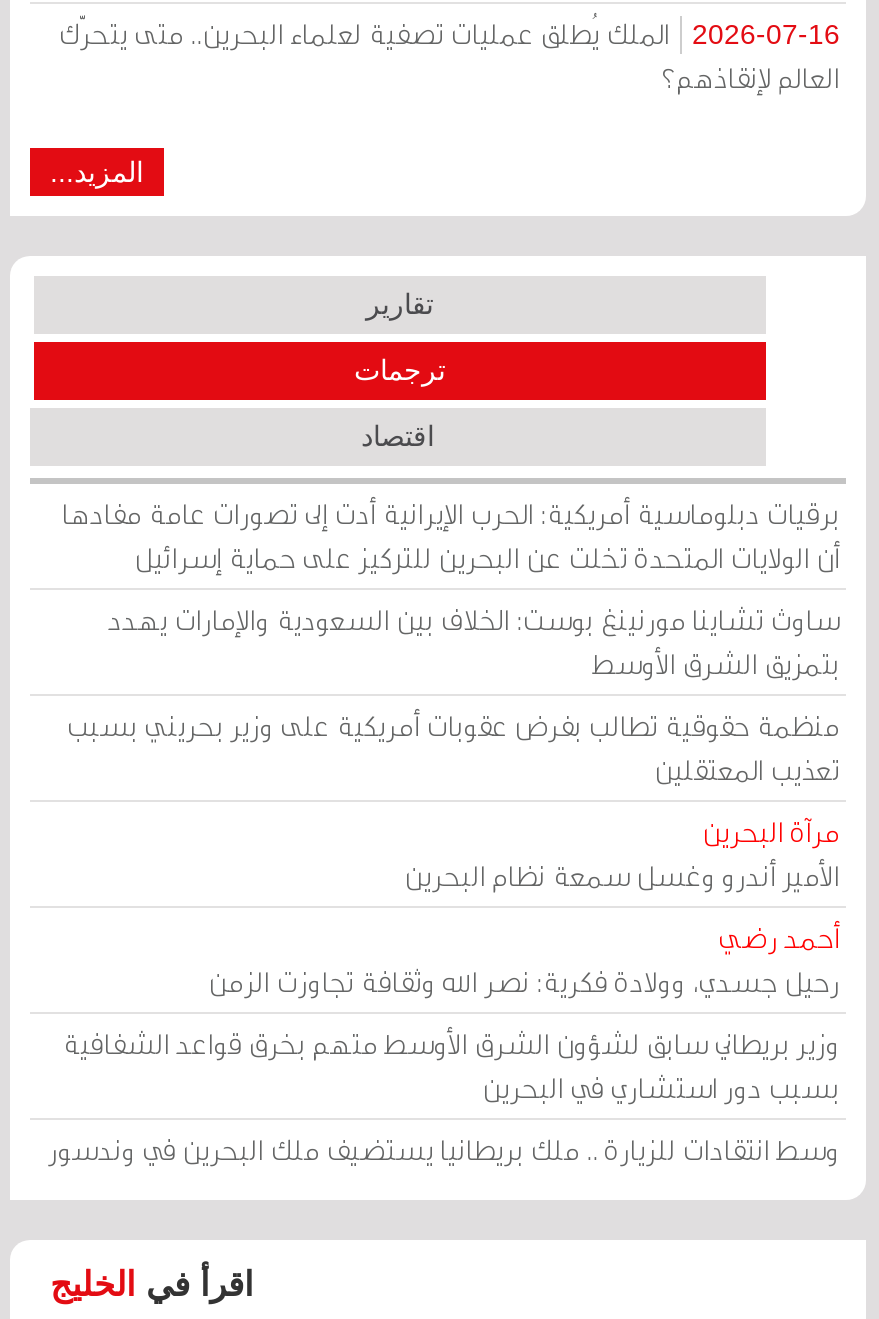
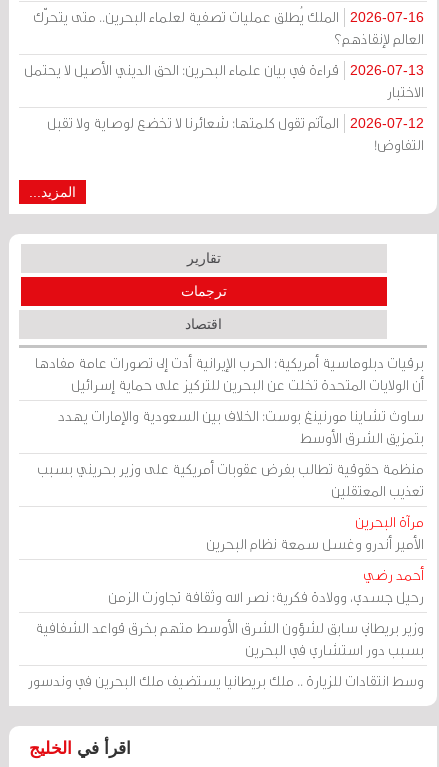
none -> [24,58,424,154] 2026-07-13 | قراءة في بيان علماء البحرين: الحق الديني الأصيل لا يحتمل | الاختبار | 2026-07-12 | المآتم تقول كلمتها: شعائرنا لا تخضع لوصاية ولا تقبل | التفاوض!

